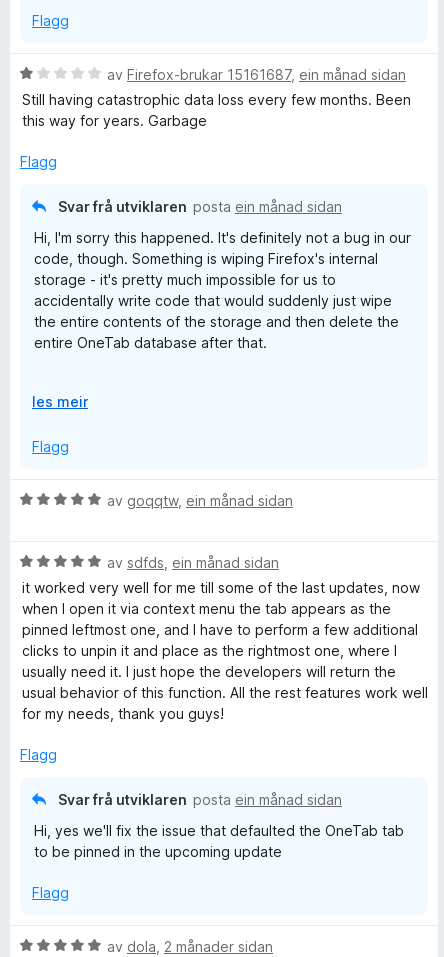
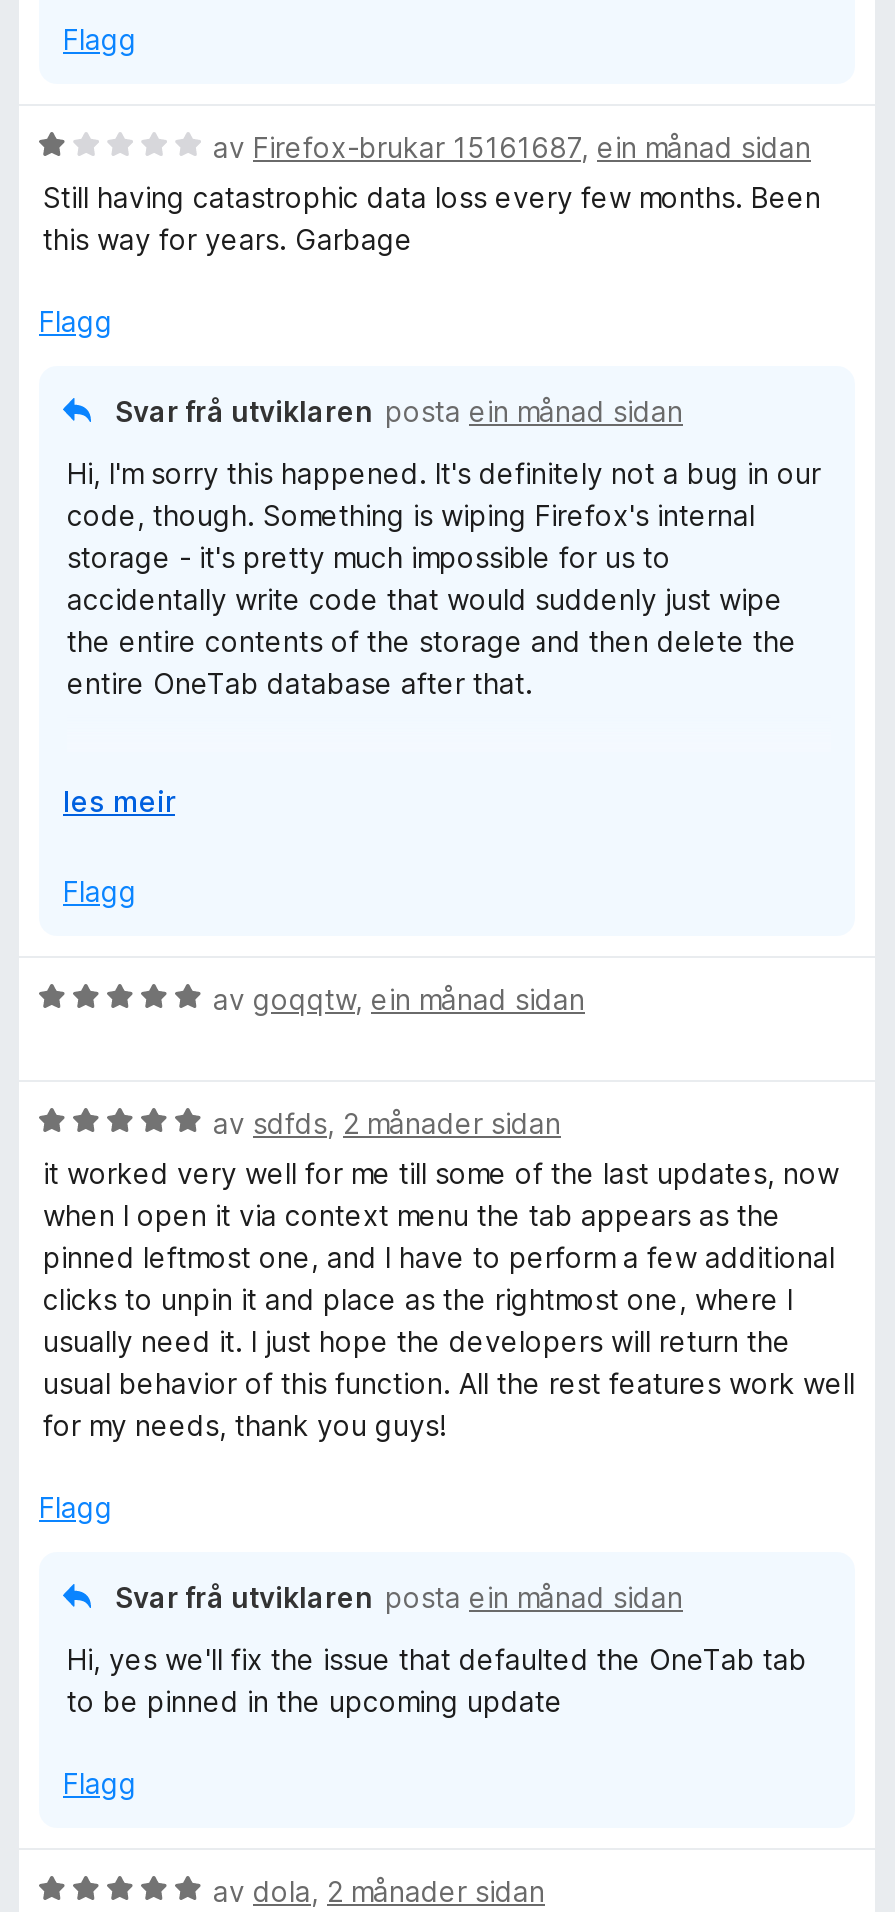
[107,554,279,571] av sdfds, ein månad sidan -> [213,1106,561,1140] av sdfds, 2 månader sidan

